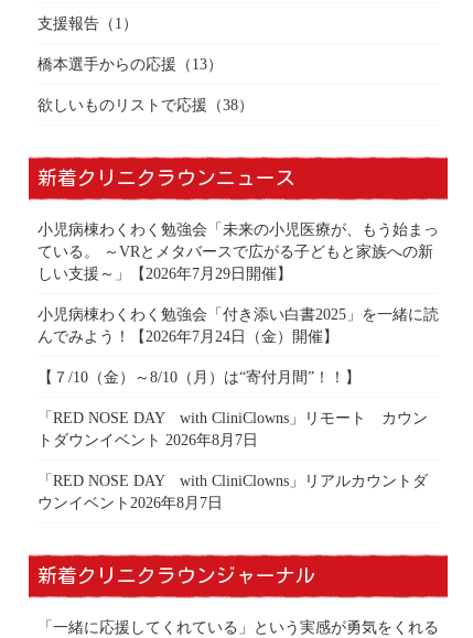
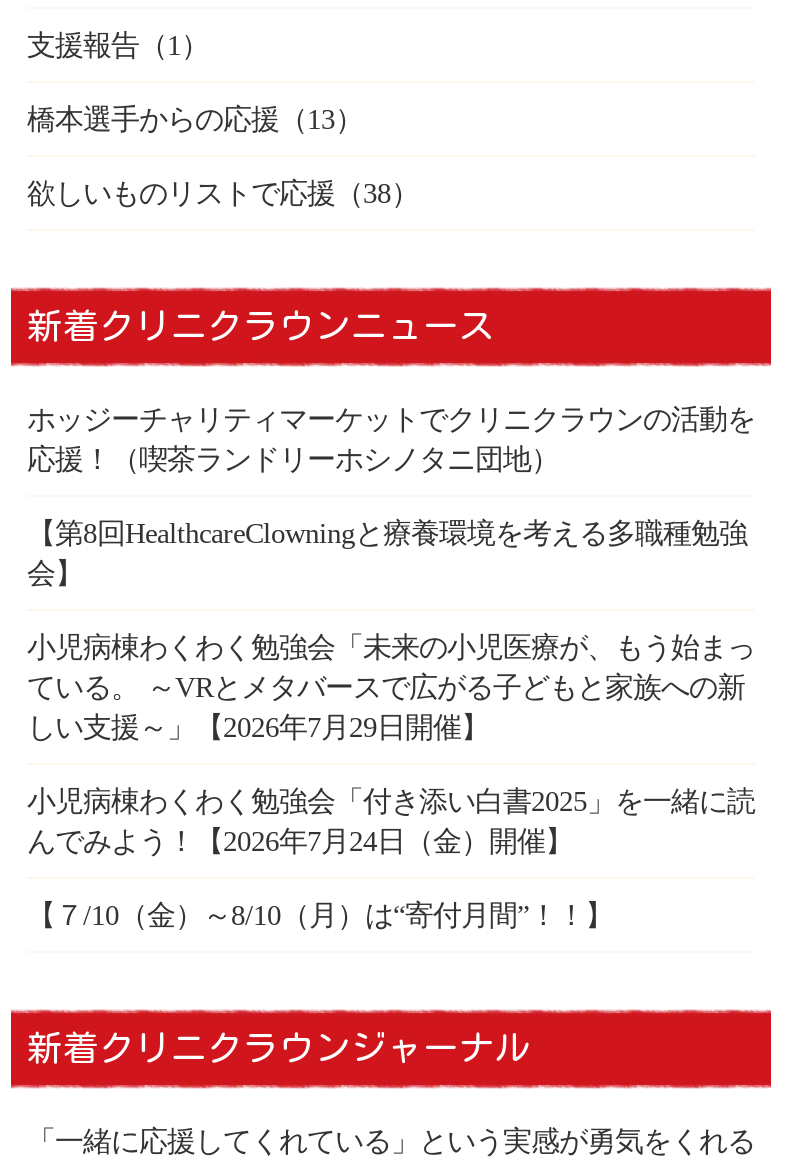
none -> [27,403,755,589] ホッジーチャリティマーケットでクリニクラウンの活動を | 応援！（喫茶ランドリーホシノタニ団地） | 【第8回HealthcareClowningと療養環境を考える多職種勉強 | 会】
moved [37,220,439,386] -> [27,631,755,931]: 小児病棟わくわく勉強会「未来の小児医療が、もう始まっ | ている。 ～VRとメタバースで広がる子どもと家族への新 | しい支援～」【2026年7月29日開催】 | 小児病棟わくわく勉強会「付き添い白書2025」を一緒に読 | んでみよう！【2026年7月24日（金）開催】 | 【７/10（金）～8/10（月）は“寄付月間”！！】
[37,409,428,511] 「RED NOSE DAY with CliniClowns」リモート カウン | トダウンイベント 2026年8月7日 | 「RED NOSE DAY with CliniClowns」リアルカウントダ | ウンイベント2026年8月7日 -> none

